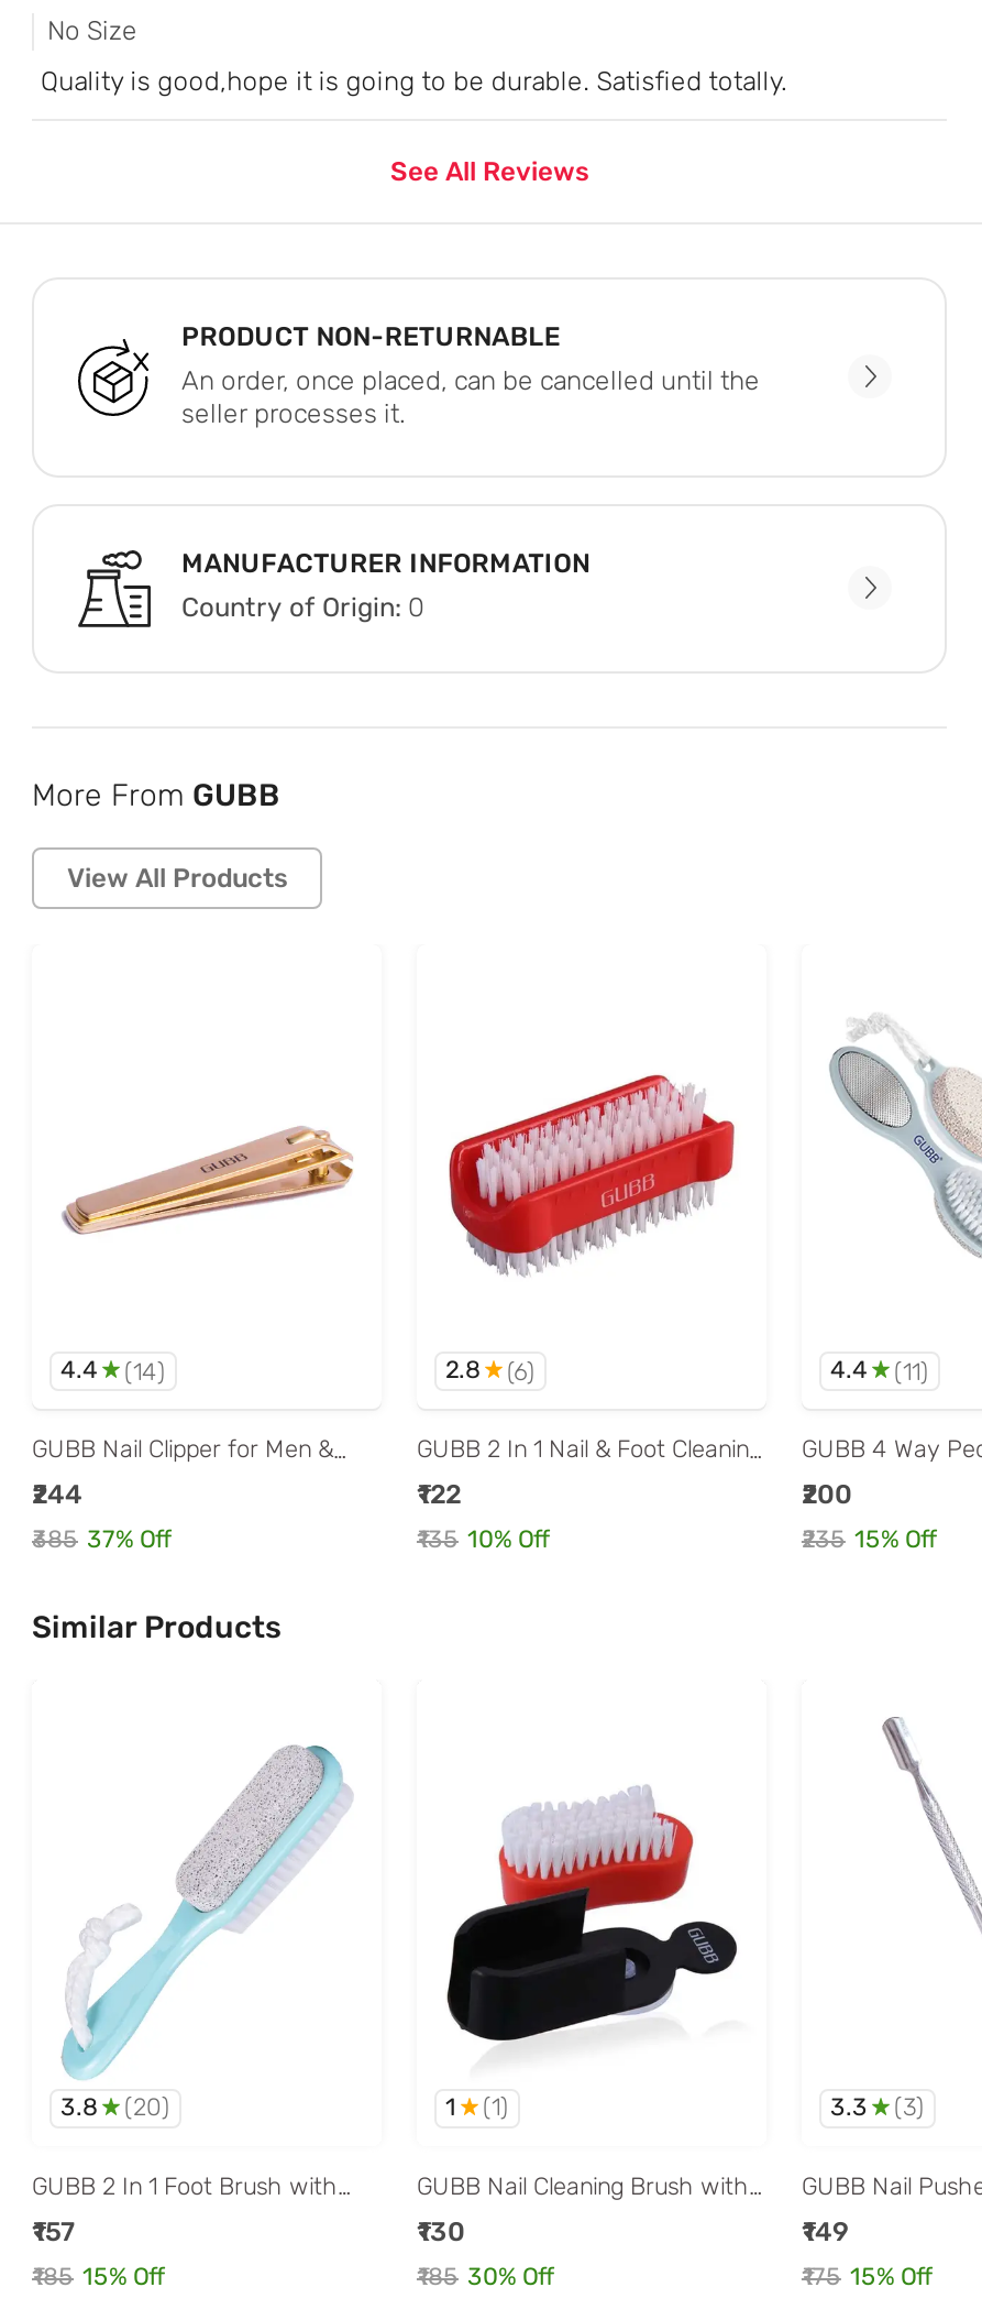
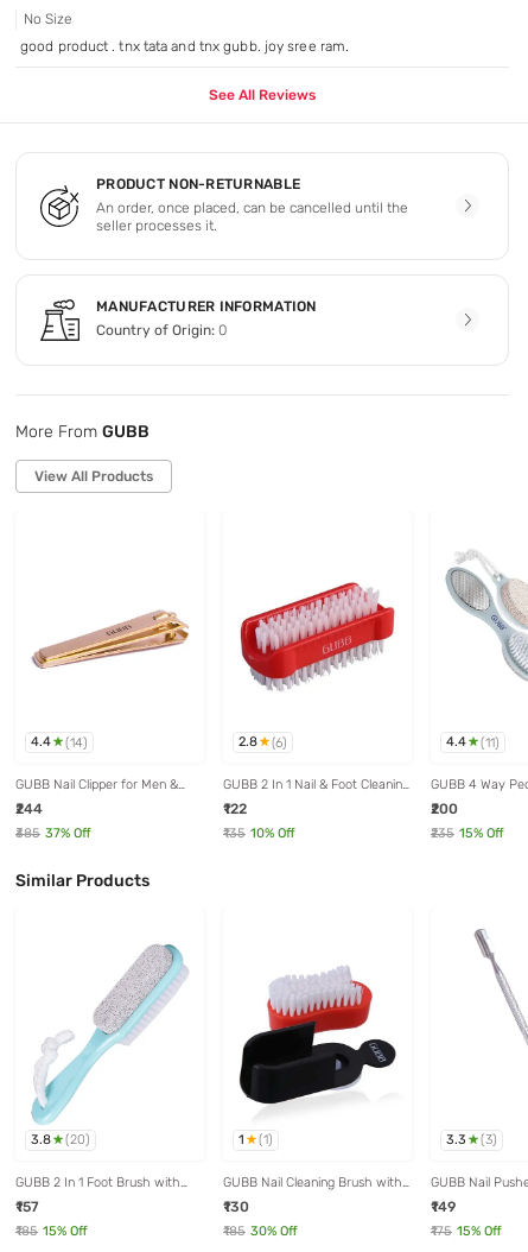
[41,66,788,96] Quality is good,hope it is going to be durable. Satisfied totally. -> [20,38,349,54] good product . tnx tata and tnx gubb. joy sree ram.

